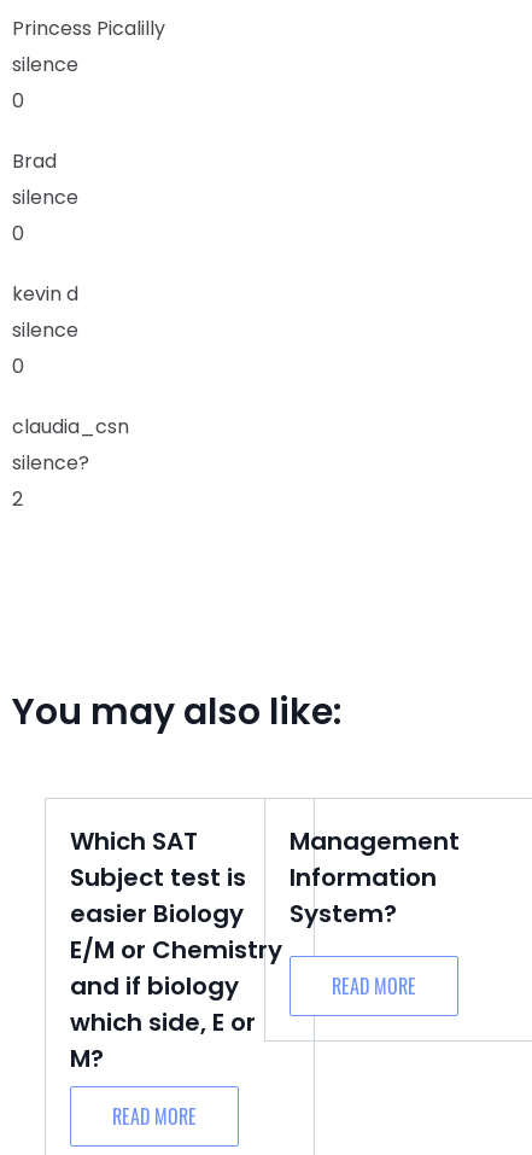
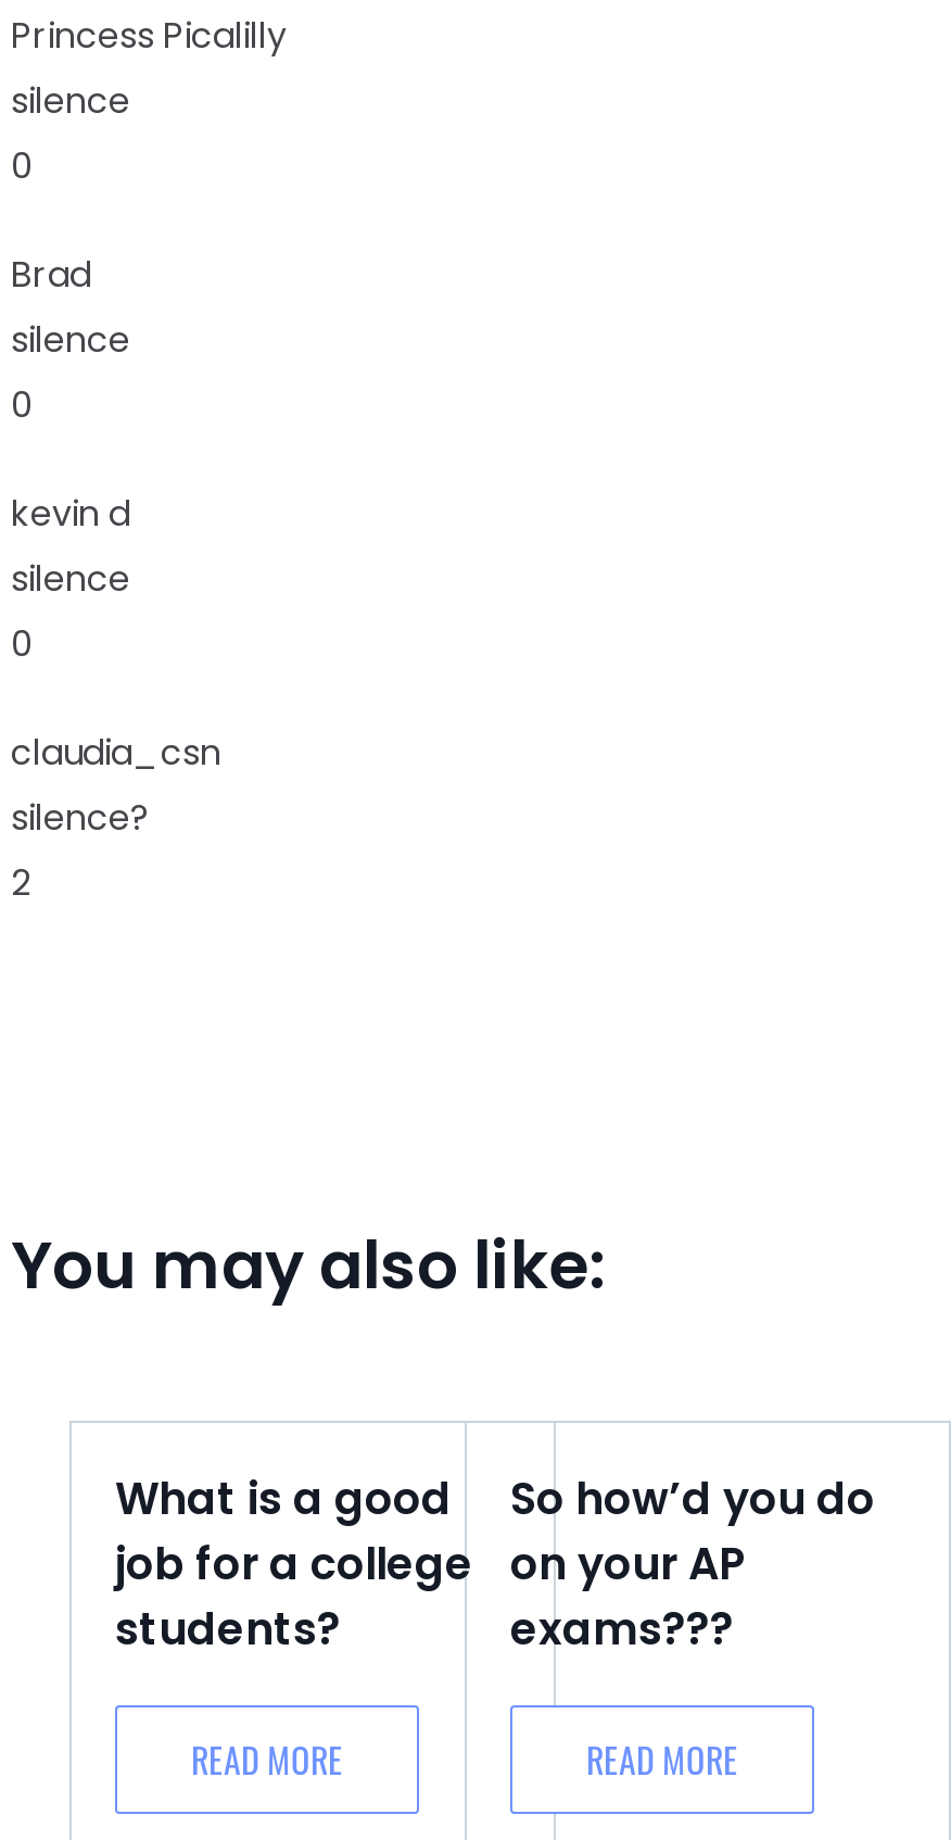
[69,824,282,1075] Which SAT | Subject test is | easier Biology | E/M or Chemistry | and if biology | which side, E or | M? -> [115,1469,473,1660] What is a good | job for a college | students?
[289,824,459,931] Management | Information | System? -> [510,1469,875,1660] So how’d you do | on your AP | exams???

